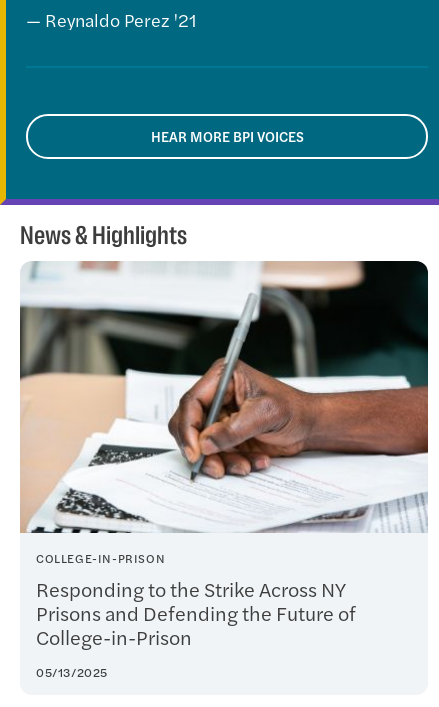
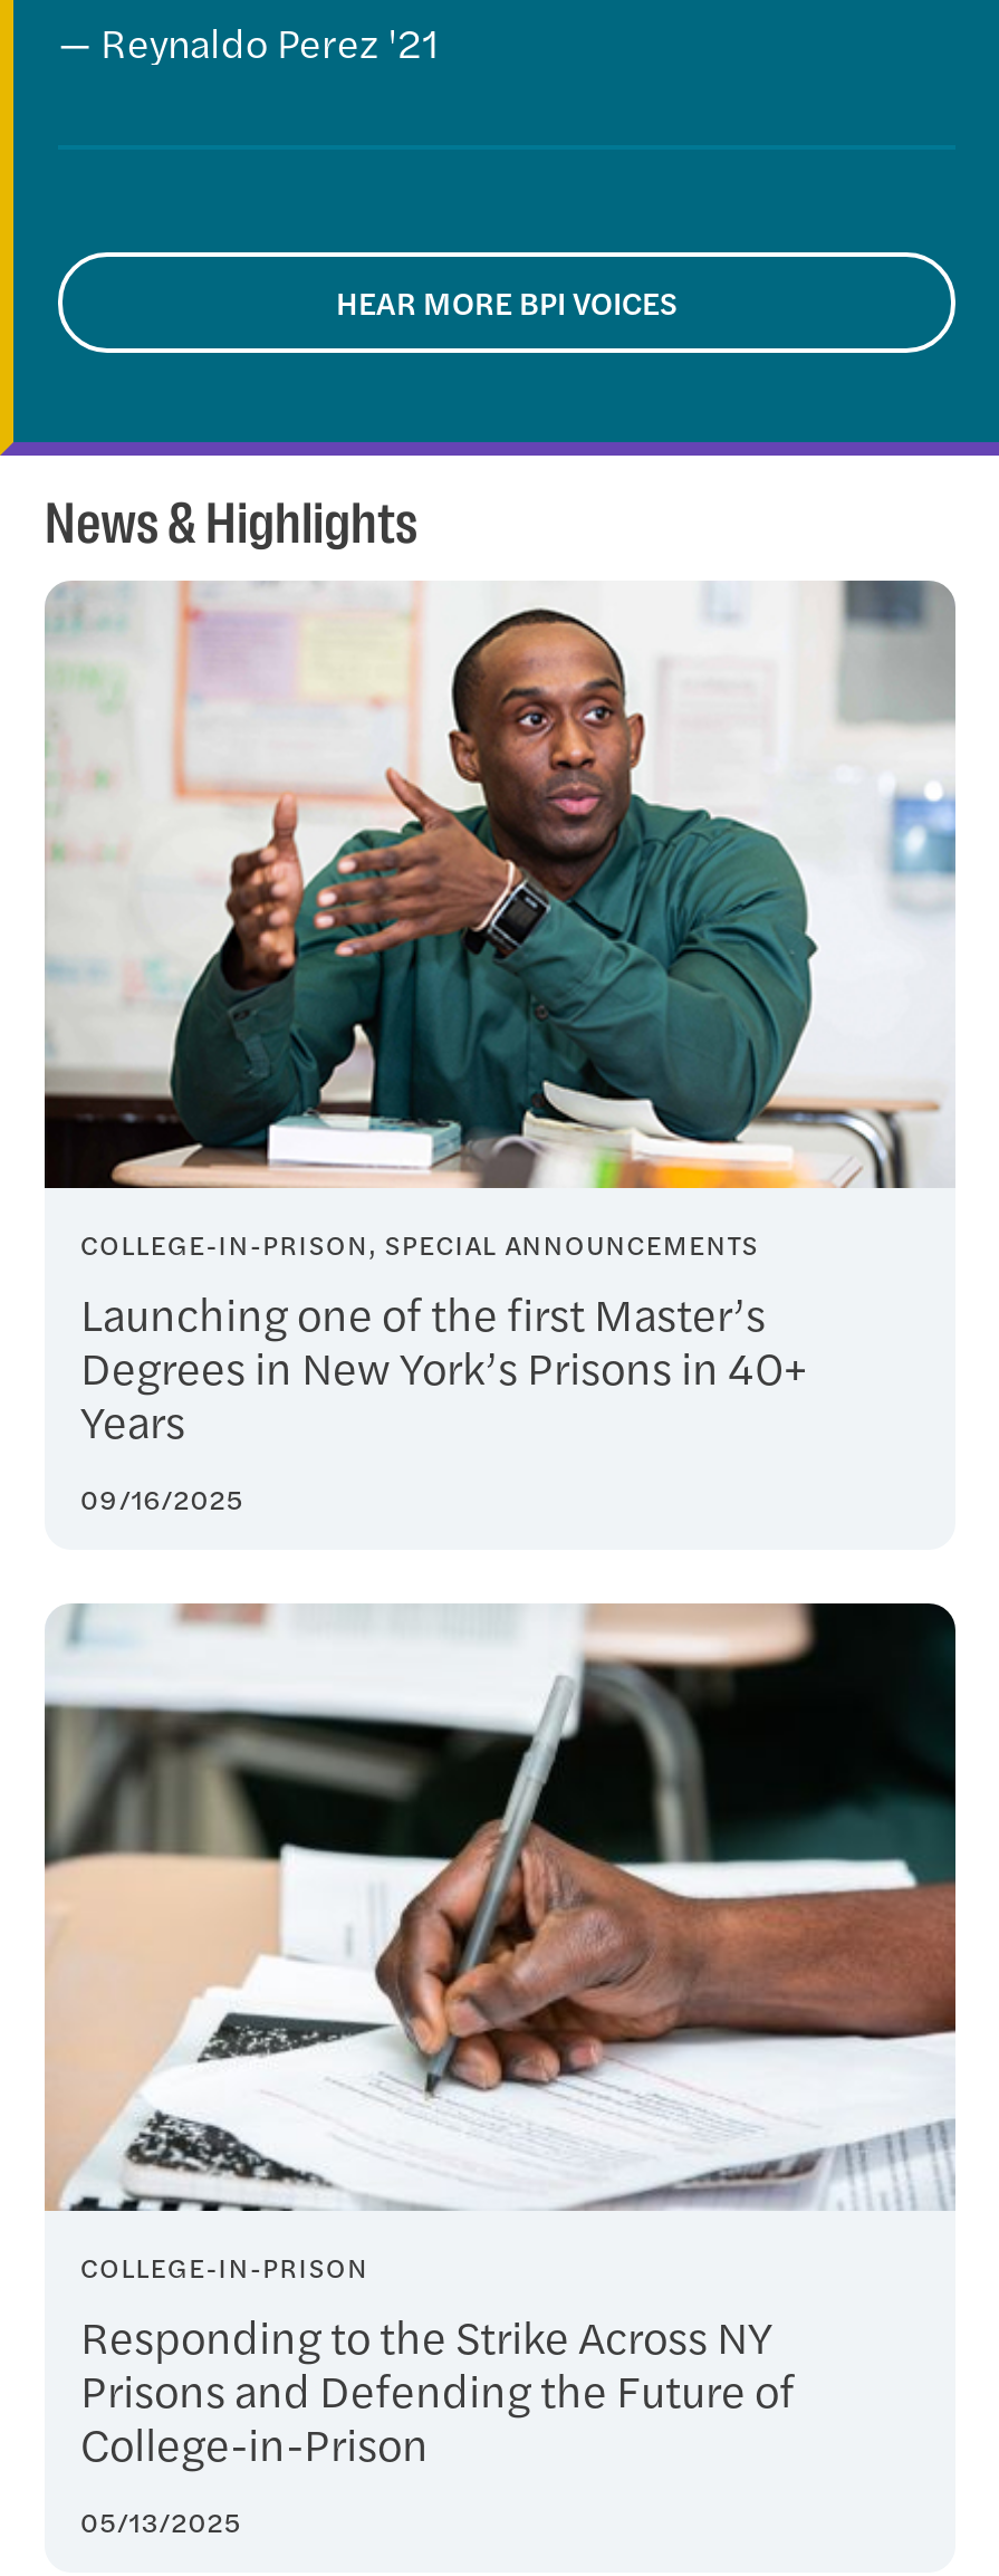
none -> [42,578,958,1518] [image] | COLLEGE-IN-PRISON, SPECIAL ANNOUNCEMENTS | Launching one of the first Master’s | Degrees in New York’s Prisons in 40+ | Years | 09/16/2025

